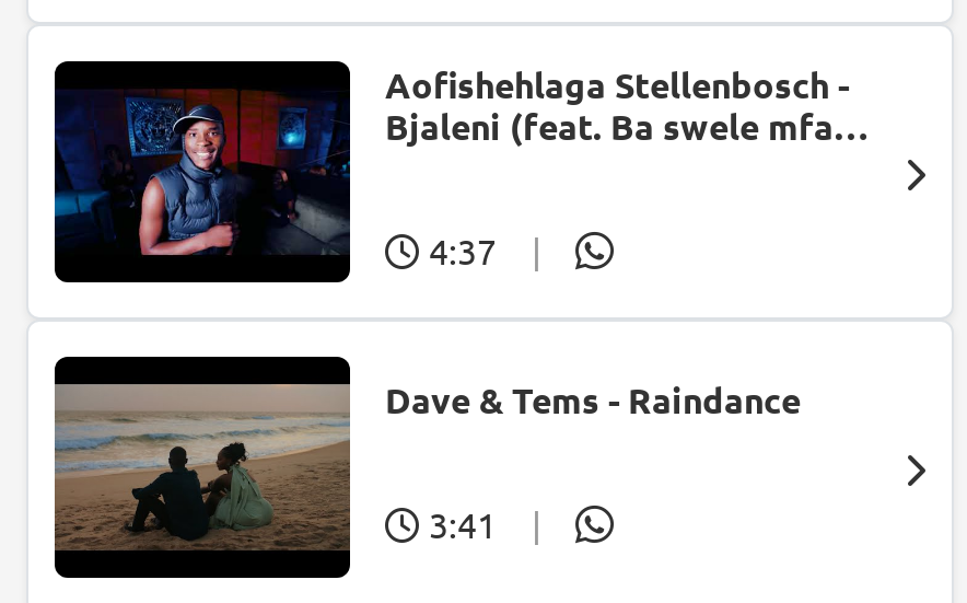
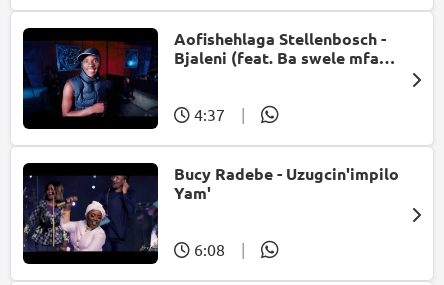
[53,377,801,580] [image] | Dave & Tems - Raindance -> [23,163,399,274] [image] | Bucy Radebe - Uzugcin'impilo | Yam'
[429,502,497,546] 3:41 -> [194,239,225,259] 6:08

